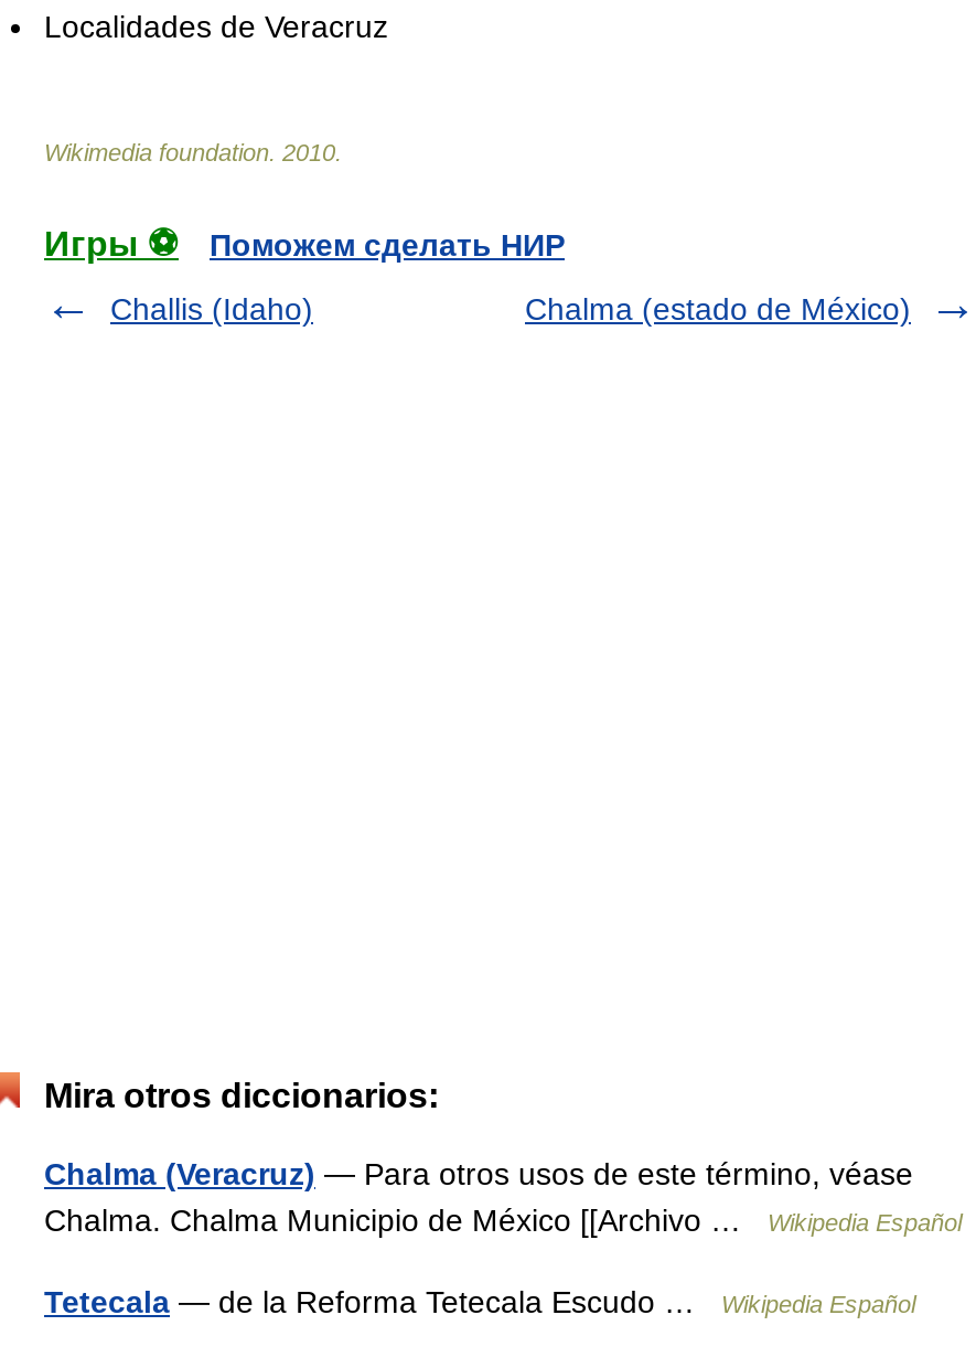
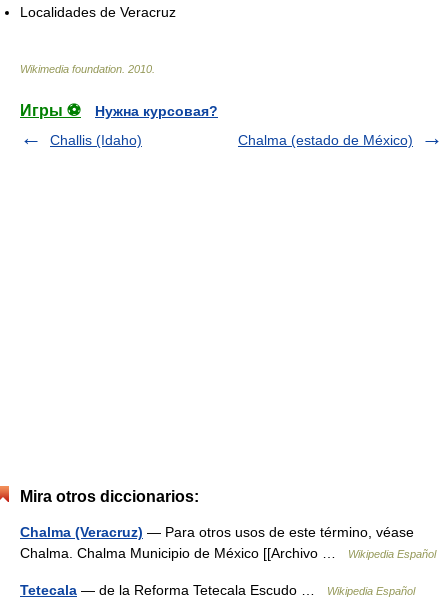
[210,227,565,262] Поможем сделать НИР -> [95,103,218,119] Нужна курсовая?

